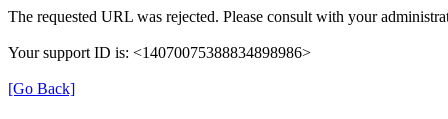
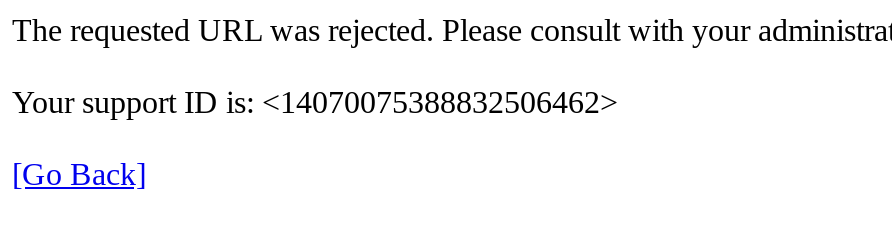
[8,44,311,61] Your support ID is: <14070075388834898986> -> [12,85,618,119] Your support ID is: <14070075388832506462>

